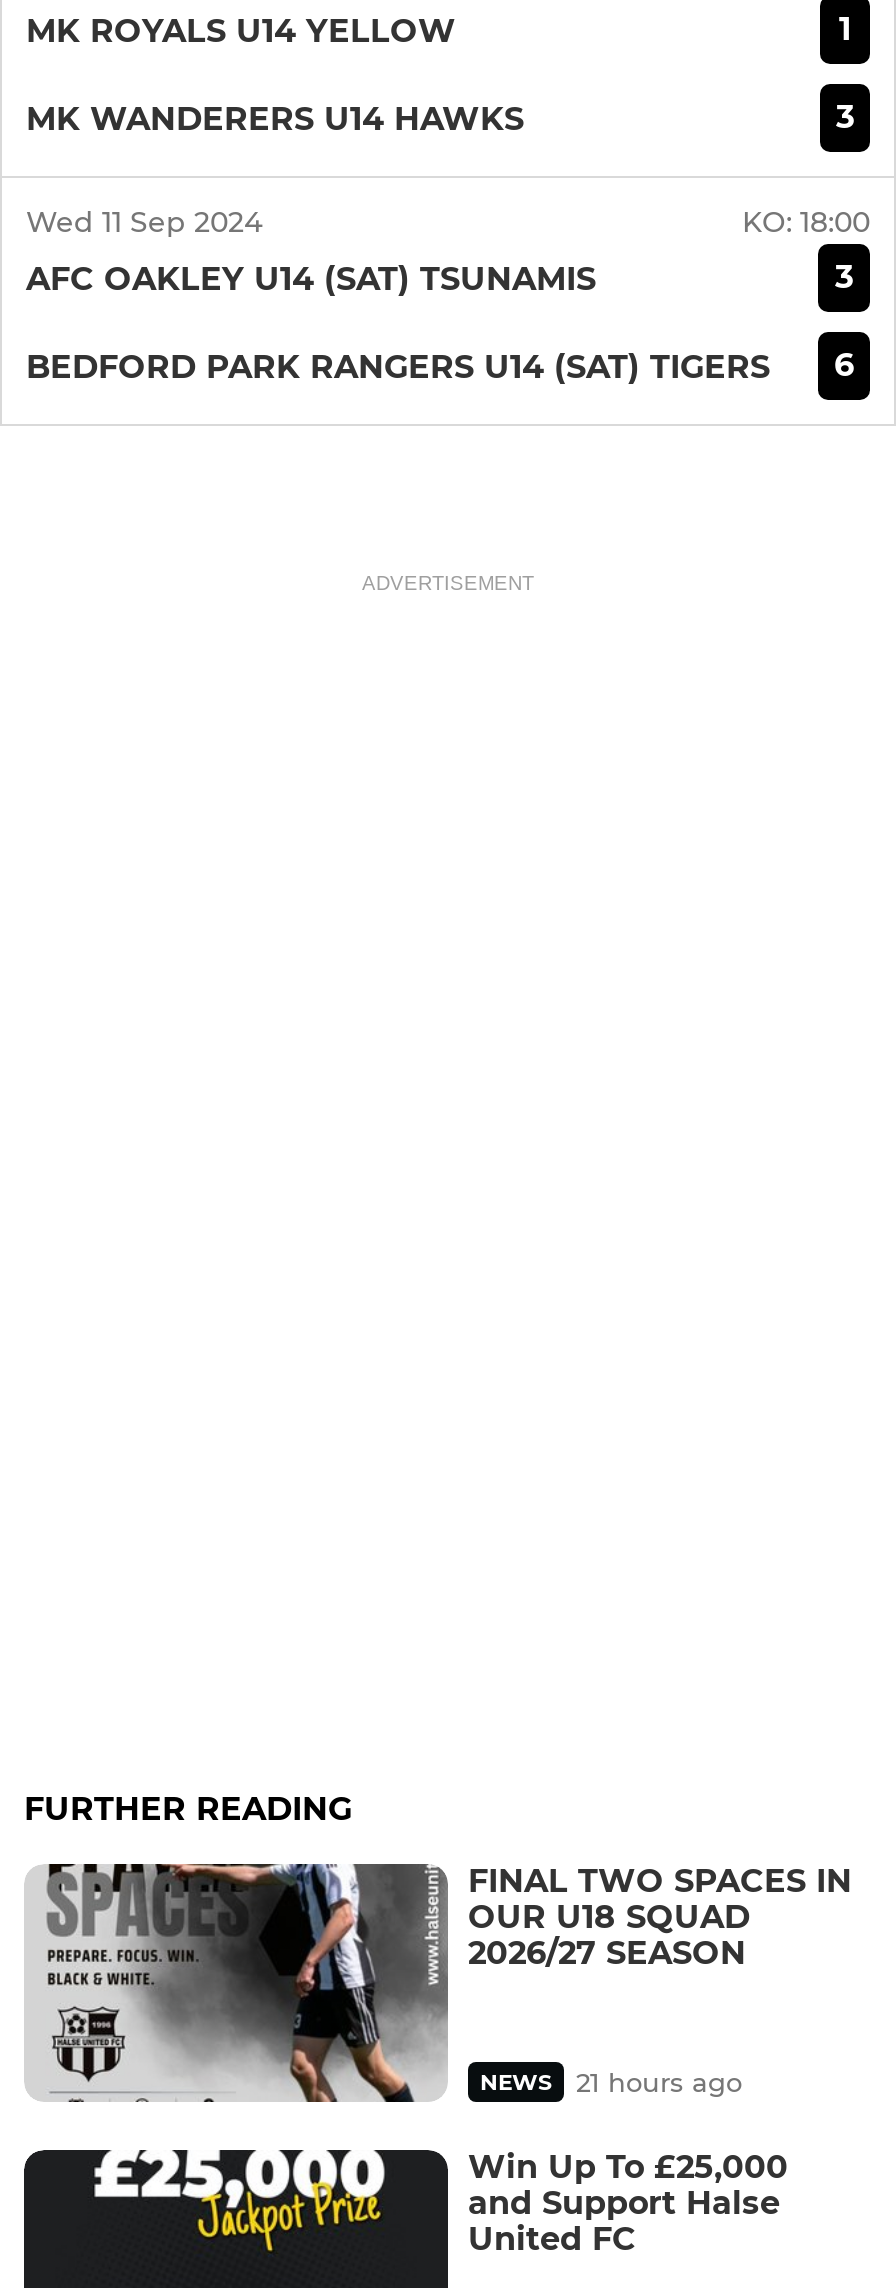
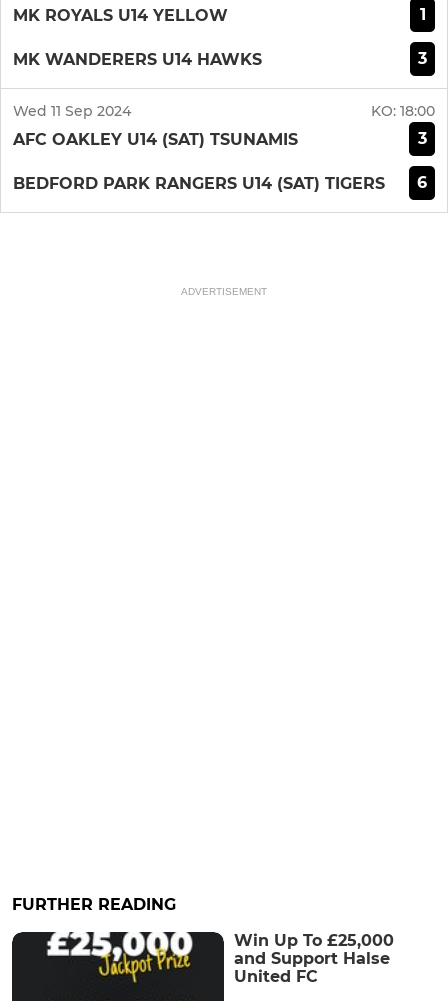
[24,1862,852,2116] [image] | FINAL TWO SPACES IN | OUR U18 SQUAD | 2026/27 SEASON -> none
[480,2067,742,2099] NEWS | 21 hours ago -> none

